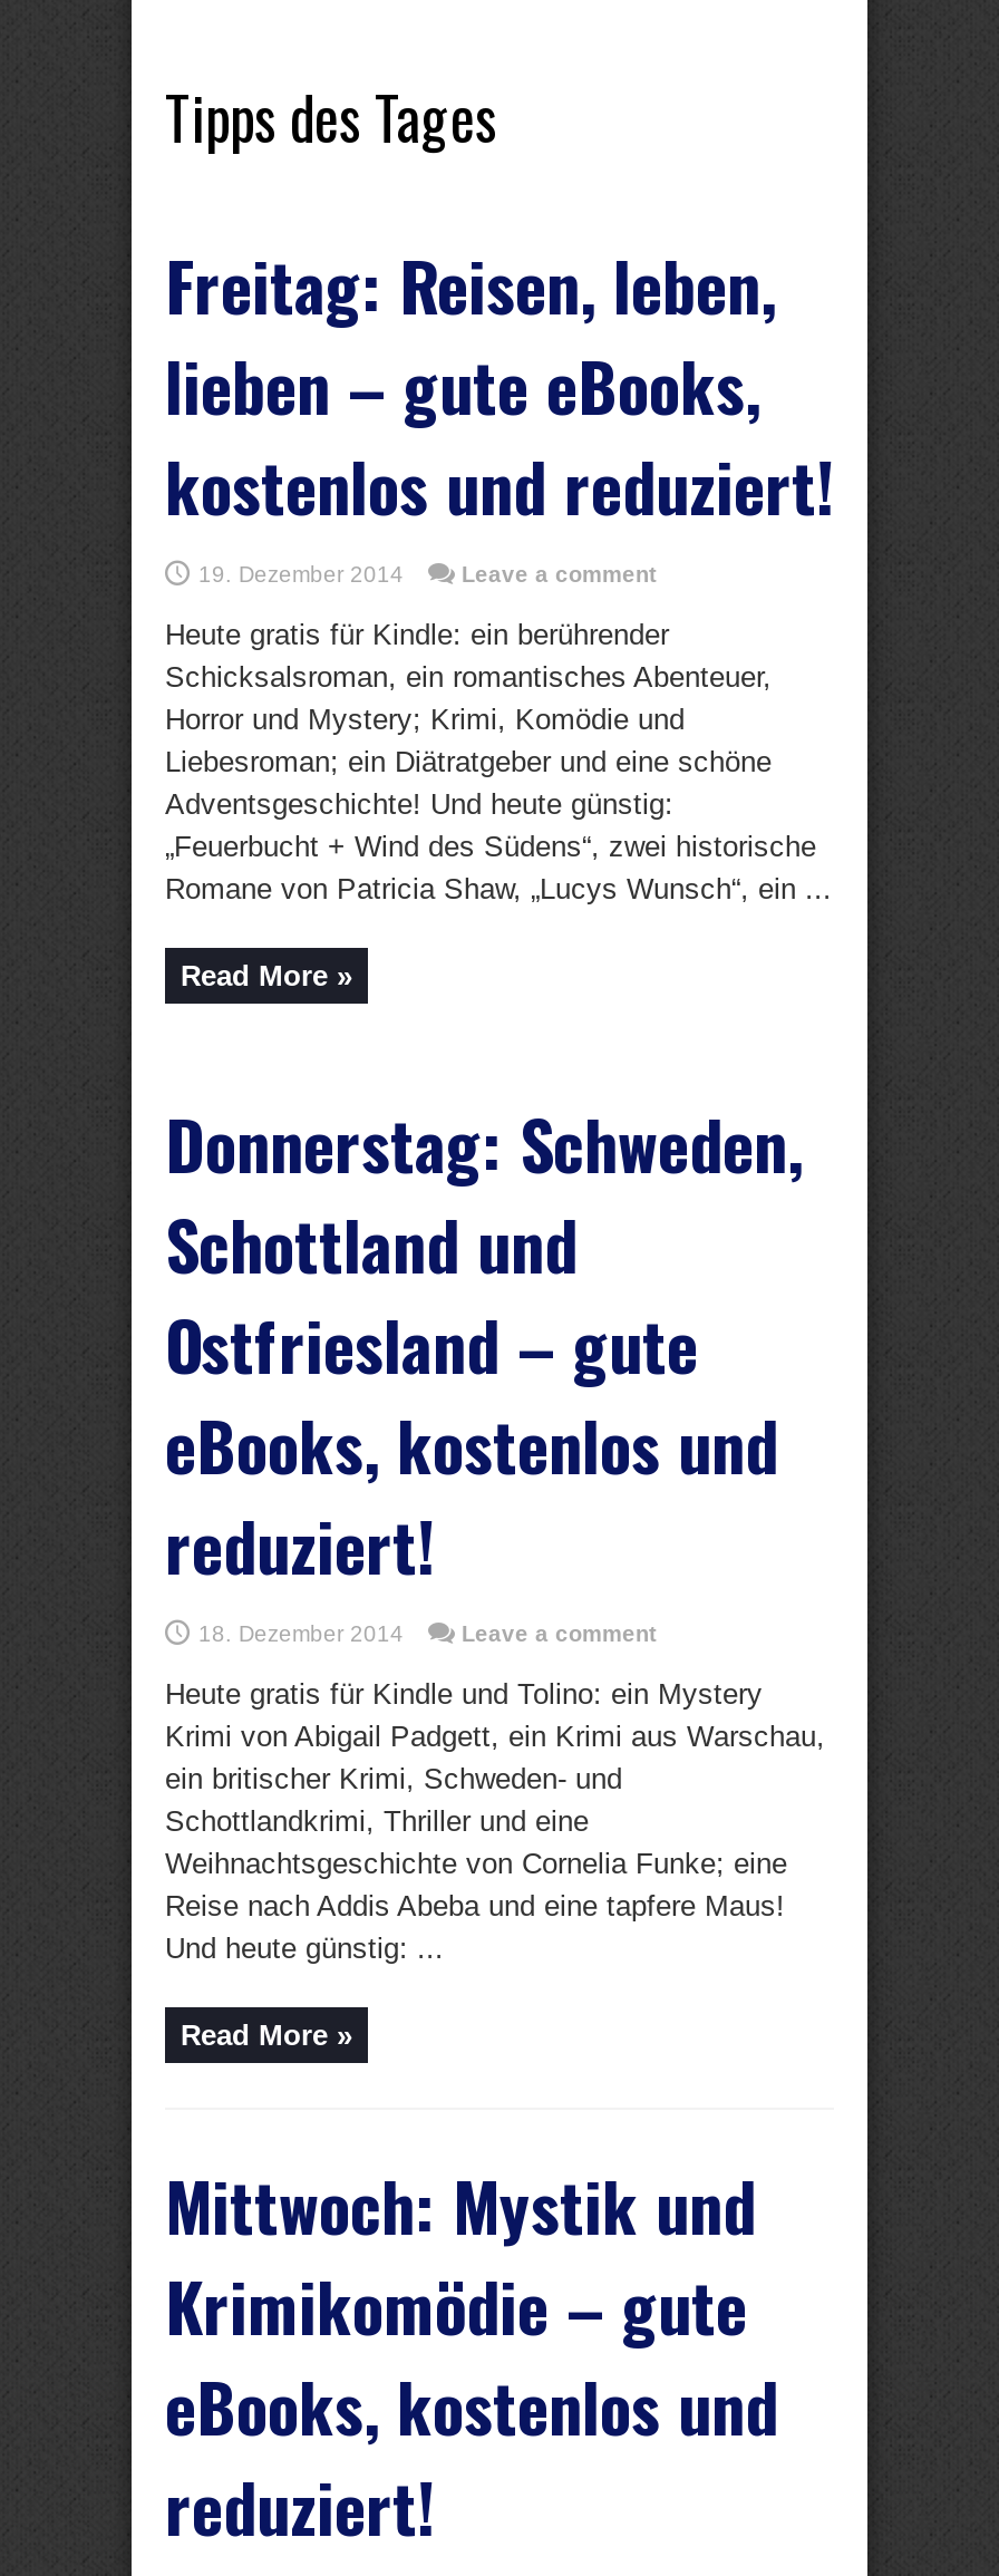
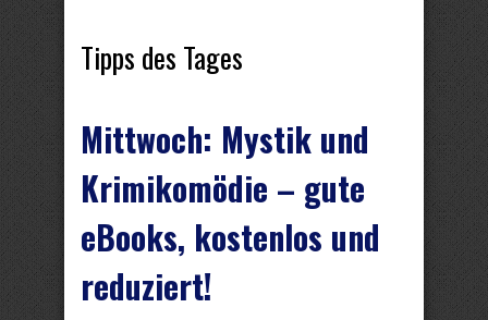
[165,234,834,2052] Freitag: Reisen, leben, | lieben – gute eBooks, | kostenlos und reduziert! | 19. Dezember 2014 | Leave a comment | Heute gratis für Kindle: ein berührender | Schicksalsroman, ein romantisches Abenteuer, | Horror und Mystery; Krimi, Komödie und | Liebesroman; ein Diätratgeber und eine schöne | Adventsgeschichte! Und heute günstig: | „Feuerbucht + Wind des Südens“, zwei historische | Romane von Patricia Shaw, „Lucys Wunsch“, ein ... | Read More » | Donnerstag: Schweden, | Schottland und | Ostfriesland – gute | eBooks, kostenlos und | reduziert! | 18. Dezember 2014 | Leave a comment | Heute gratis für Kindle und Tolino: ein Mystery | Krimi von Abigail Padgett, ein Krimi aus Warschau, | ein britischer Krimi, Schweden- und | Schottlandkrimi, Thriller und eine | Weihnachtsgeschichte von Cornelia Funke; eine | Reise nach Addis Abeba und eine tapfere Maus! | Und heute günstig: ... | Read More » -> none

